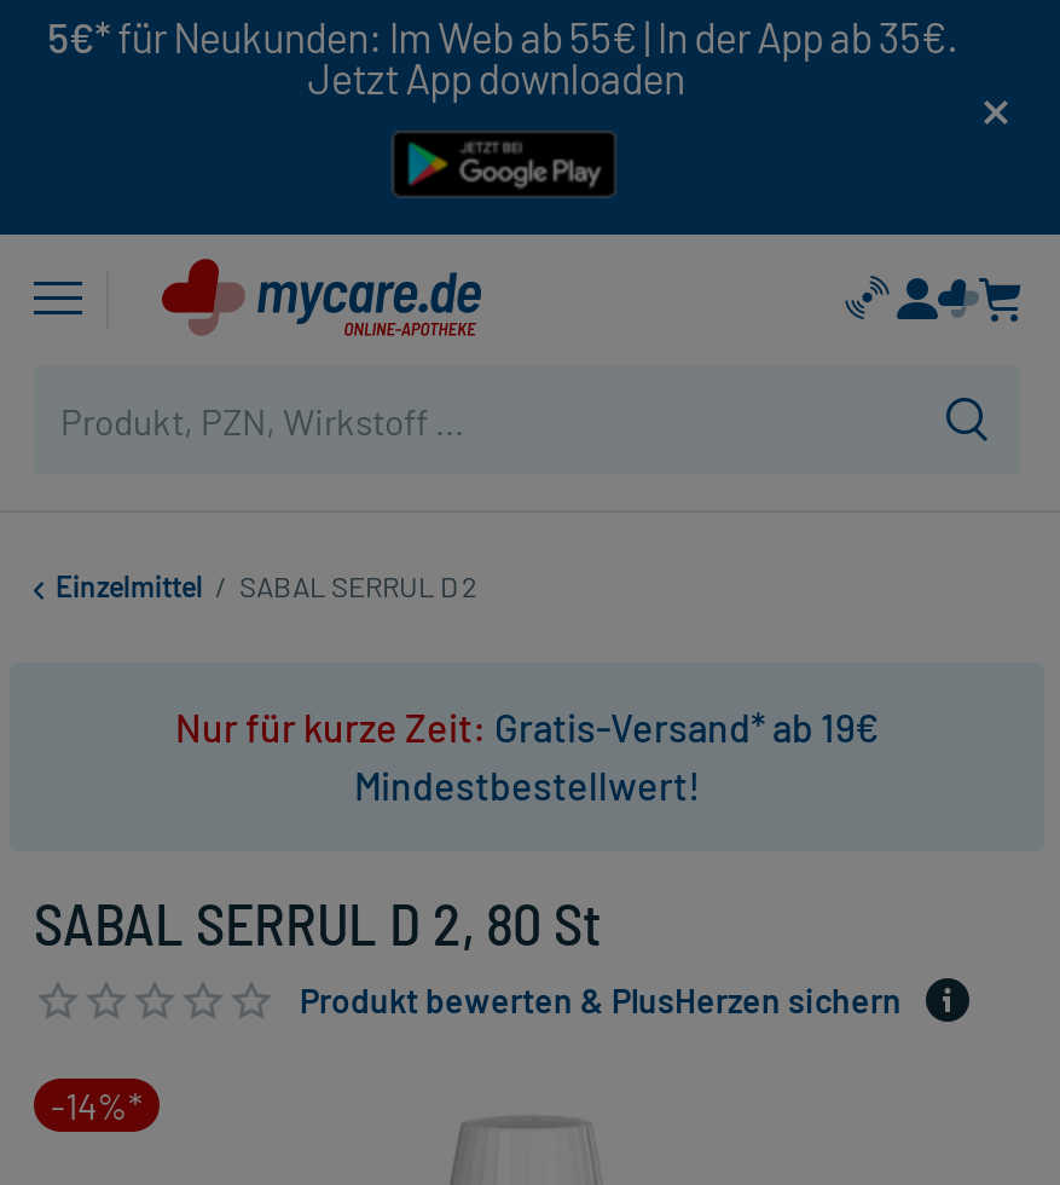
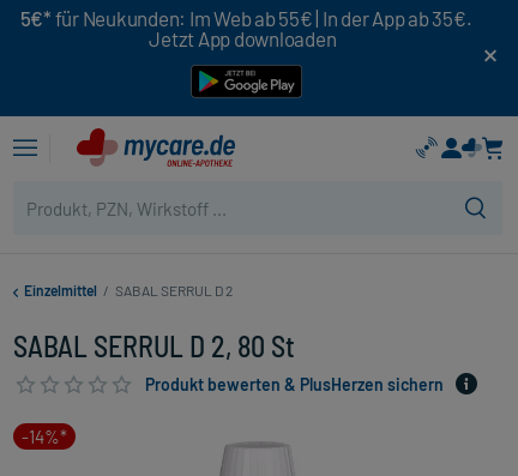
[175,704,879,807] Nur für kurze Zeit: Gratis-Versand* ab 19€ | Mindestbestellwert! -> none

